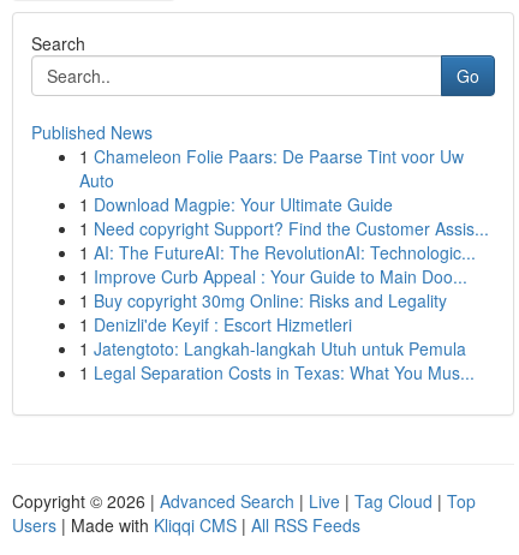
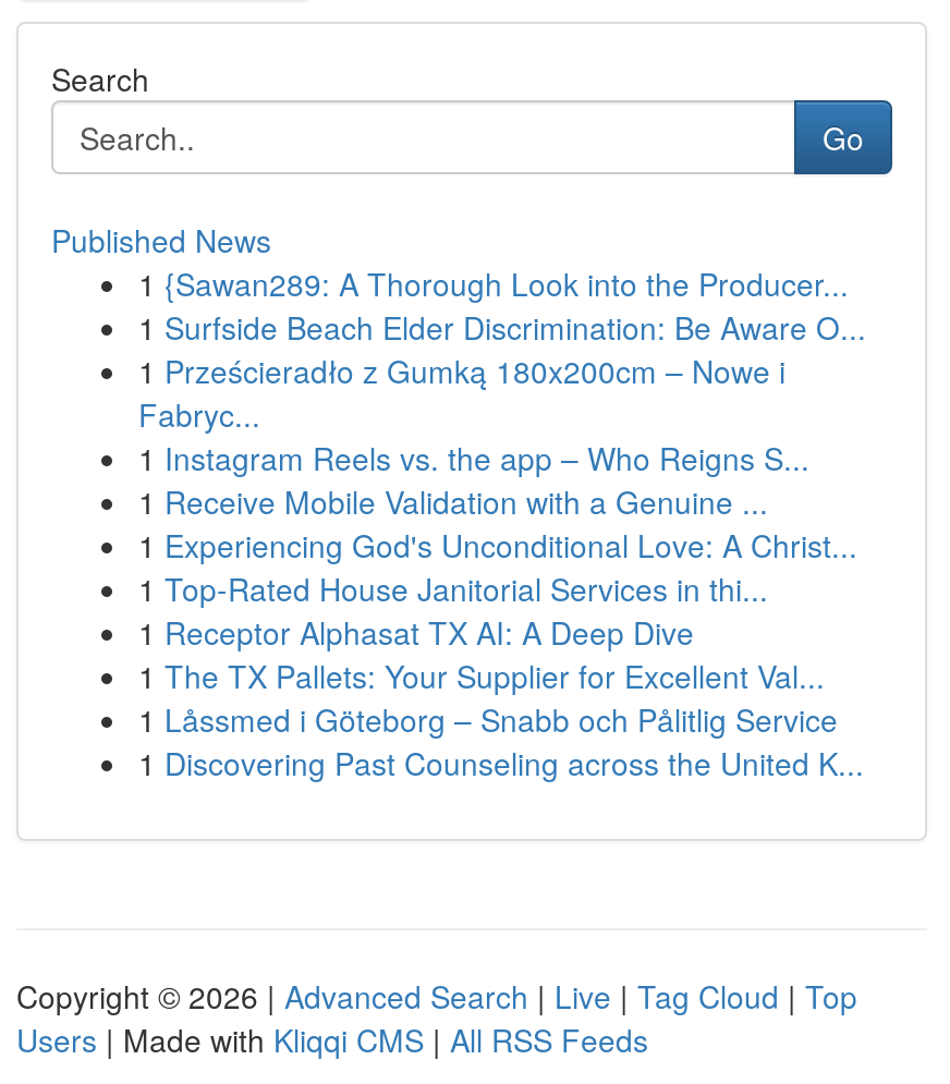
[79,144,489,384] 1 Chameleon Folie Paars: De Paarse Tint voor Uw | Auto | 1 Download Magpie: Your Ultimate Guide | 1 Need copyright Support? Find the Customer Assis... | 1 AI: The FutureAI: The RevolutionAI: Technologic... | 1 Improve Curb Appeal : Your Guide to Main Doo... | 1 Buy copyright 30mg Online: Risks and Legality | 1 Denizli'de Keyif : Escort Hizmetleri | 1 Jatengtoto: Langkah-langkah Utuh untuk Pemula | 1 Legal Separation Costs in Texas: What You Mus... -> [138,261,866,784] 1 {Sawan289: A Thorough Look into the Producer... | 1 Surfside Beach Elder Discrimination: Be Aware O... | 1 Prześcieradło z Gumką 180x200cm – Nowe i | Fabryc... | 1 Instagram Reels vs. the app – Who Reigns S... | 1 Receive Mobile Validation with a Genuine ... | 1 Experiencing God's Unconditional Love: A Christ... | 1 Top-Rated House Janitorial Services in thi... | 1 Receptor Alphasat TX AI: A Deep Dive | 1 The TX Pallets: Your Supplier for Excellent Val... | 1 Låssmed i Göteborg – Snabb och Pålitlig Service | 1 Discovering Past Counseling across the United K...

